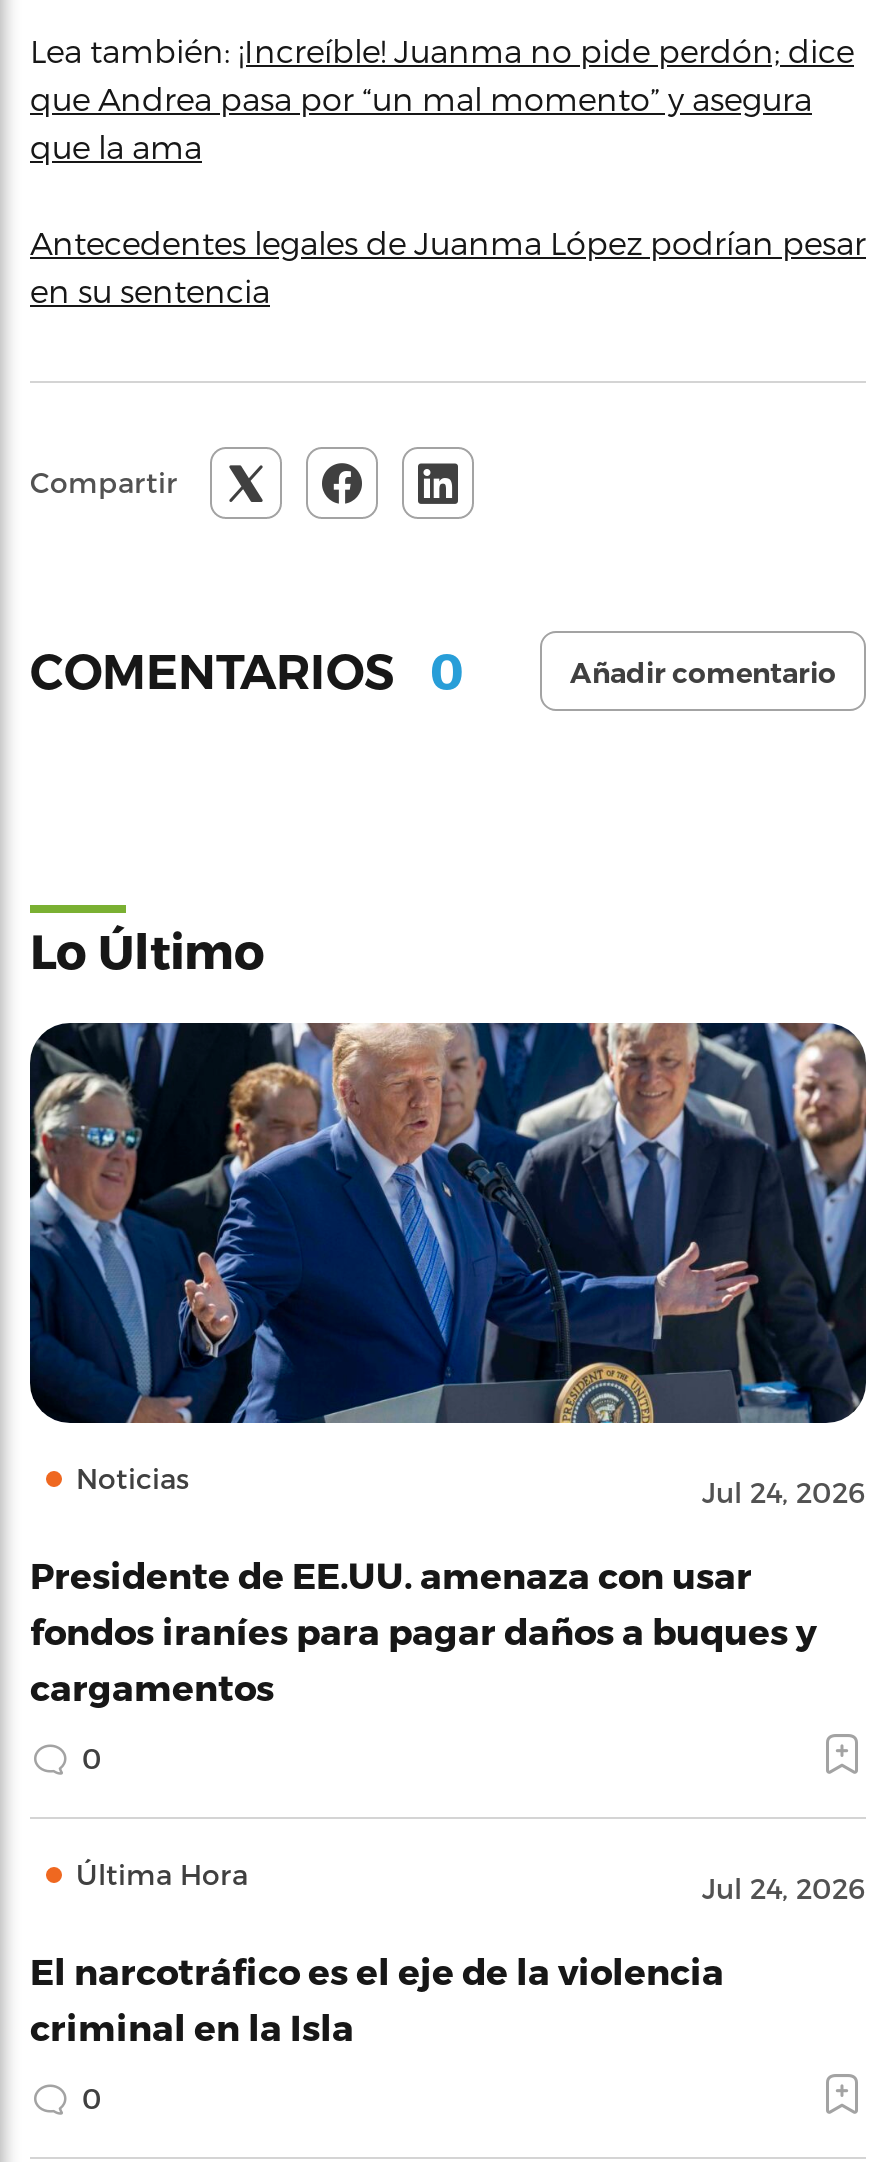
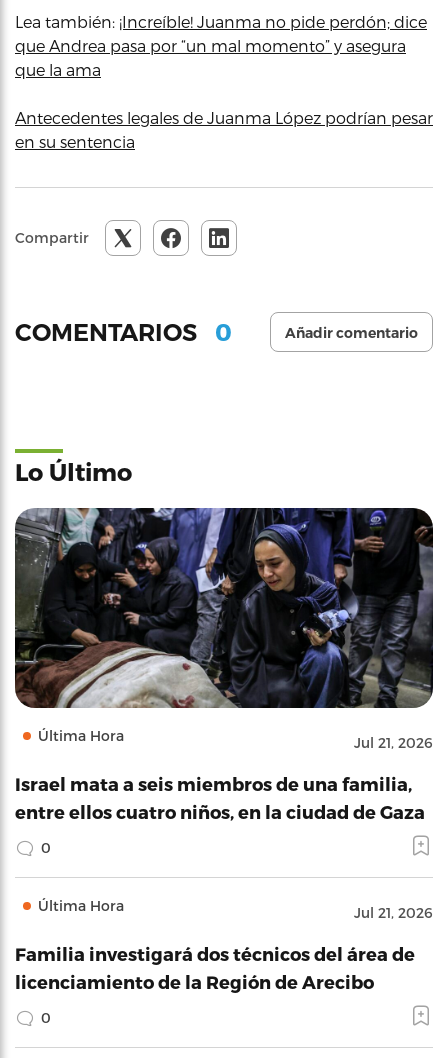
[28,1020,868,1509] [image] | Noticias | Jul 24, 2026 -> [15,507,433,751] [image] | Última Hora | Jul 21, 2026
[30,1553,816,1707] Presidente de EE.UU. amenaza con usar | fondos iraníes para pagar daños a buques y | cargamentos -> [15,773,425,822] Israel mata a seis miembros de una familia, | entre ellos cuatro niños, en la ciudad de Gaza
[702,1871,866,1905] Jul 24, 2026 -> [354,904,433,921] Jul 21, 2026
[30,1949,724,2047] El narcotráfico es el eje de la violencia | criminal en la Isla -> [15,943,415,992] Familia investigará dos técnicos del área de | licenciamiento de la Región de Arecibo

